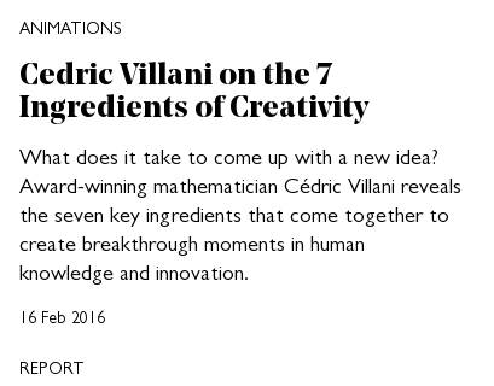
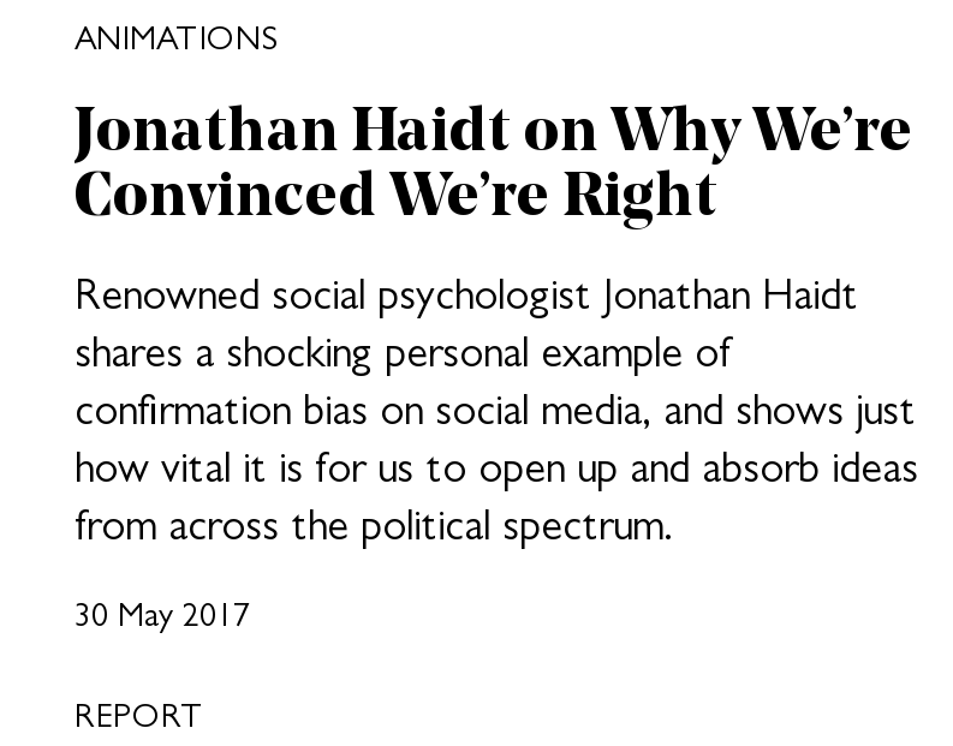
[19,54,368,125] Cedric Villani on the 7 | Ingredients of Creativity -> [75,89,913,231] Jonathan Haidt on Why We’re | Convinced We’re Right
[19,144,461,284] What does it take to come up with a new idea? | Award-winning mathematician Cédric Villani reveals | the seven key ingredients that come together to | create breakthrough moments in human | knowledge and innovation. -> [75,269,918,548] Renowned social psychologist Jonathan Haidt | shares a shocking personal example of | confirmation bias on social media, and shows just | how vital it is for us to open up and absorb ideas | from across the political spectrum.
[19,307,105,326] 16 Feb 2016 -> [75,593,250,632] 30 May 2017

